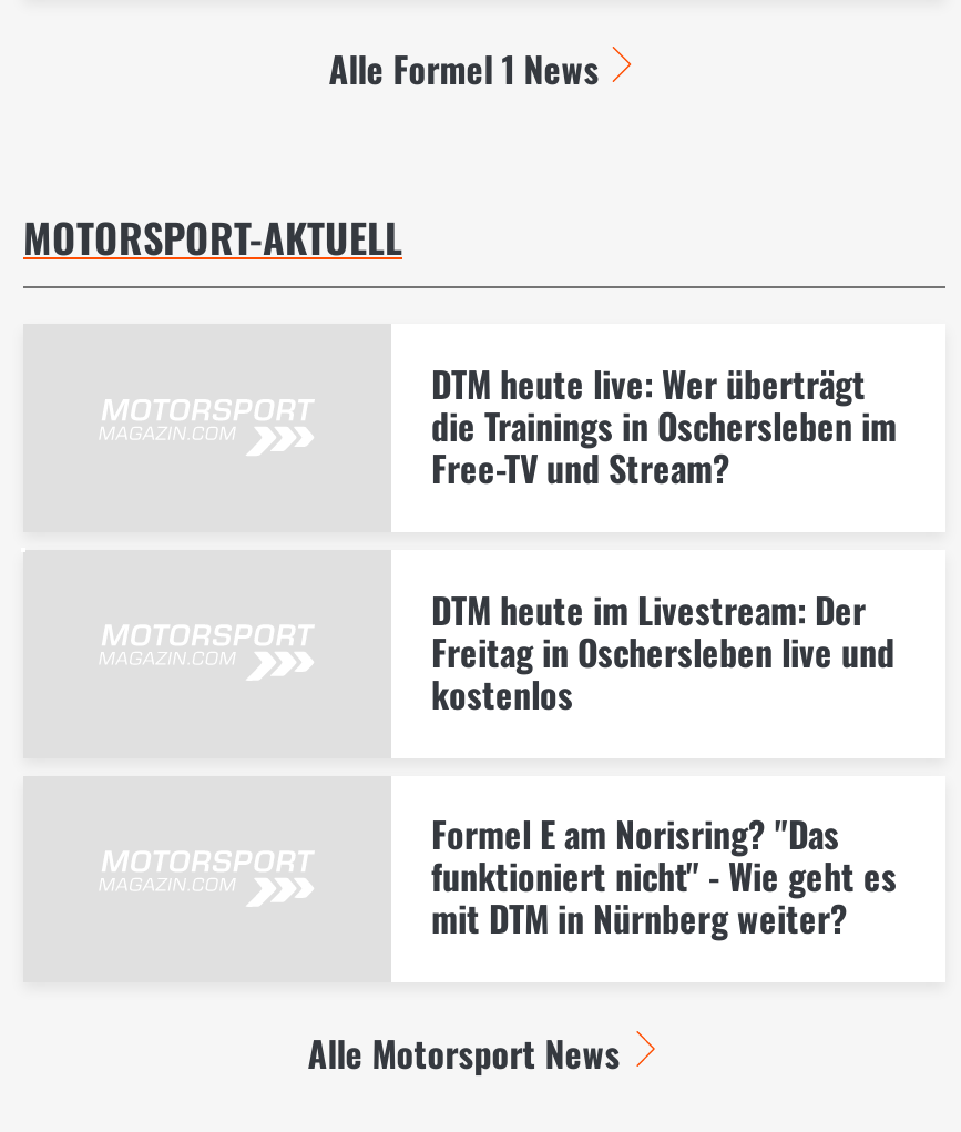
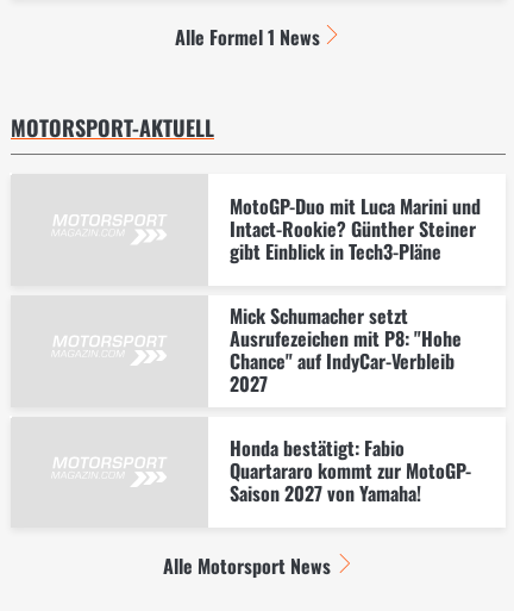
[431,357,897,495] DTM heute live: Wer überträgt | die Trainings in Oschersleben im | Free-TV und Stream? -> [230,192,481,266] MotoGP-Duo mit Luca Marini und | Intact-Rookie? Günther Steiner | gibt Einblick in Tech3-Pläne
[431,583,894,720] DTM heute im Livestream: Der | Freitag in Oschersleben live und | kostenlos -> [230,302,462,398] Mick Schumacher setzt | Ausrufezeichen mit P8: "Hohe | Chance" auf IndyCar-Verbleib | 2027
[431,808,897,945] Formel E am Norisring? "Das | funktioniert nicht" - Wie geht es | mit DTM in Nürnberg weiter? -> [230,434,471,508] Honda bestätigt: Fabio | Quartararo kommt zur MotoGP- | Saison 2027 von Yamaha!

